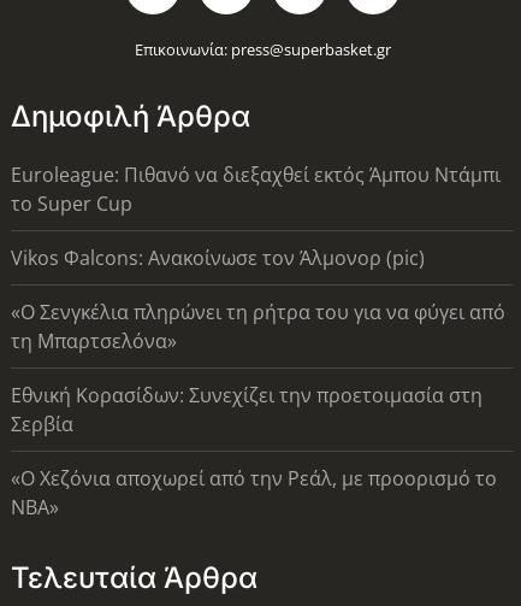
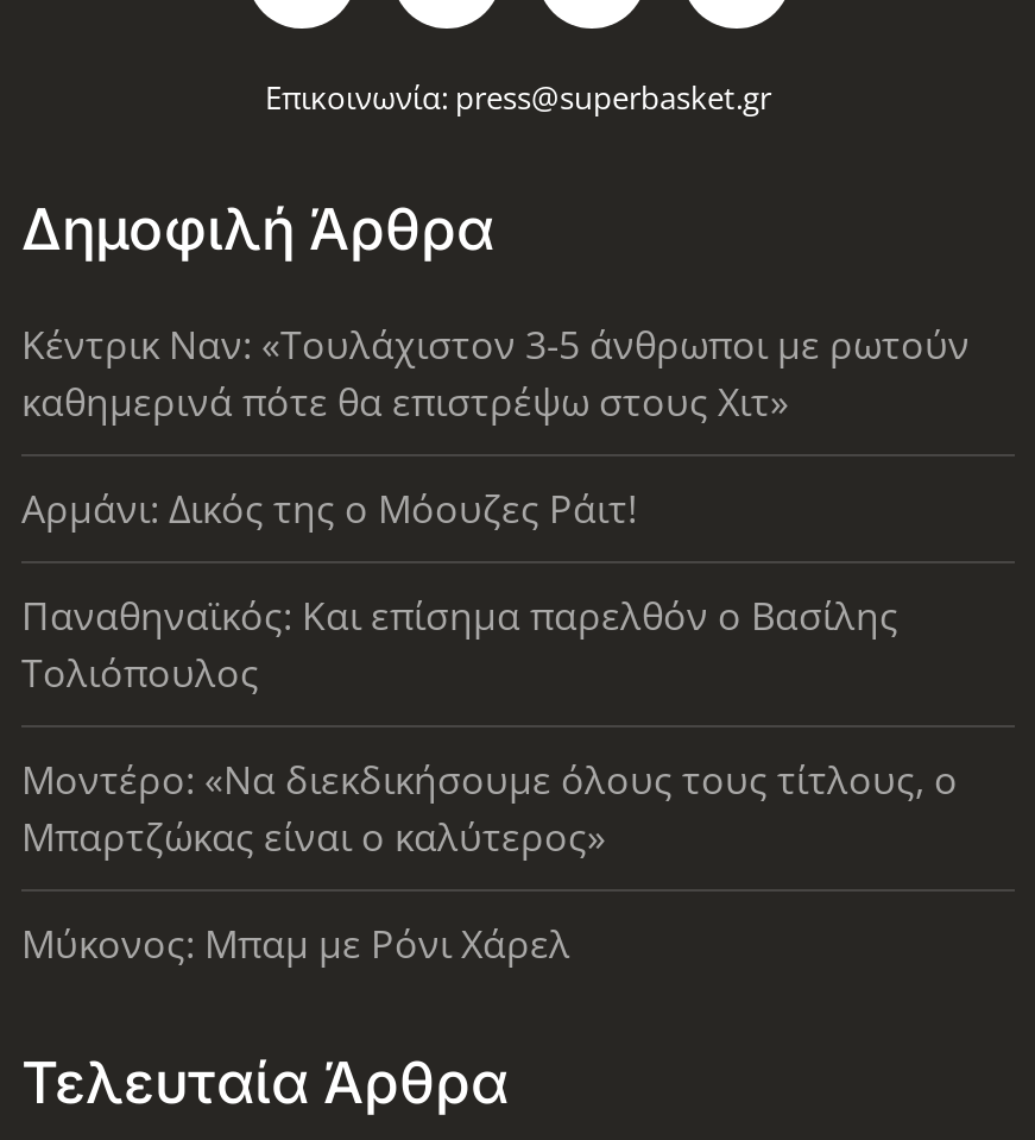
[11,161,501,217] Euroleague: Πιθανό να διεξαχθεί εκτός Άμπου Ντάμπι | το Super Cup -> [21,319,970,428] Κέντρικ Ναν: «Τουλάχιστον 3-5 άνθρωποι με ρωτούν | καθημερινά πότε θα επιστρέψω στους Χιτ»
[11,245,425,271] Vikos Φalcons: Ανακοίνωσε τον Άλμονορ (pic) -> [21,483,637,535] Αρμάνι: Δικός της ο Μόουζες Ράιτ!
[11,299,505,354] «Ο Σενγκέλια πληρώνει τη ρήτρα του για να φύγει από | τη Μπαρτσελόνα» -> [21,590,898,699] Παναθηναϊκός: Και επίσημα παρελθόν ο Βασίλης | Τολιόπουλος
[11,382,482,437] Εθνική Κορασίδων: Συνεχίζει την προετοιμασία στη | Σερβία -> [21,754,958,863] Μοντέρο: «Να διεκδικήσουμε όλους τους τίτλους, ο | Μπαρτζώκας είναι ο καλύτερος»
[11,465,497,520] «Ο Χεζόνια αποχωρεί από την Ρεάλ, με προορισμό το | ΝΒΑ» -> [21,918,570,970] Mύκονος: Μπαμ με Ρόνι Χάρελ

